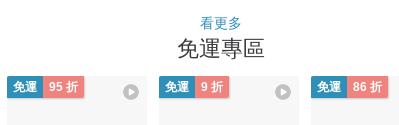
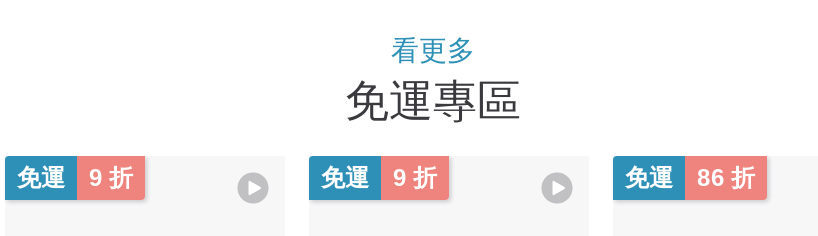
[13,80,78,94] 免運 95 折 -> [17,164,133,192] 免運 9 折

